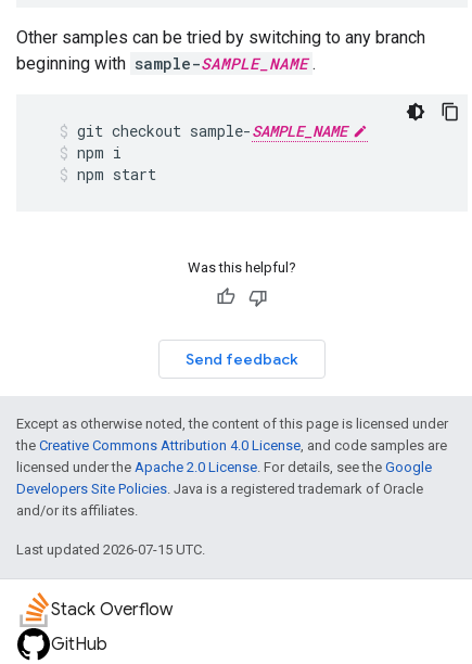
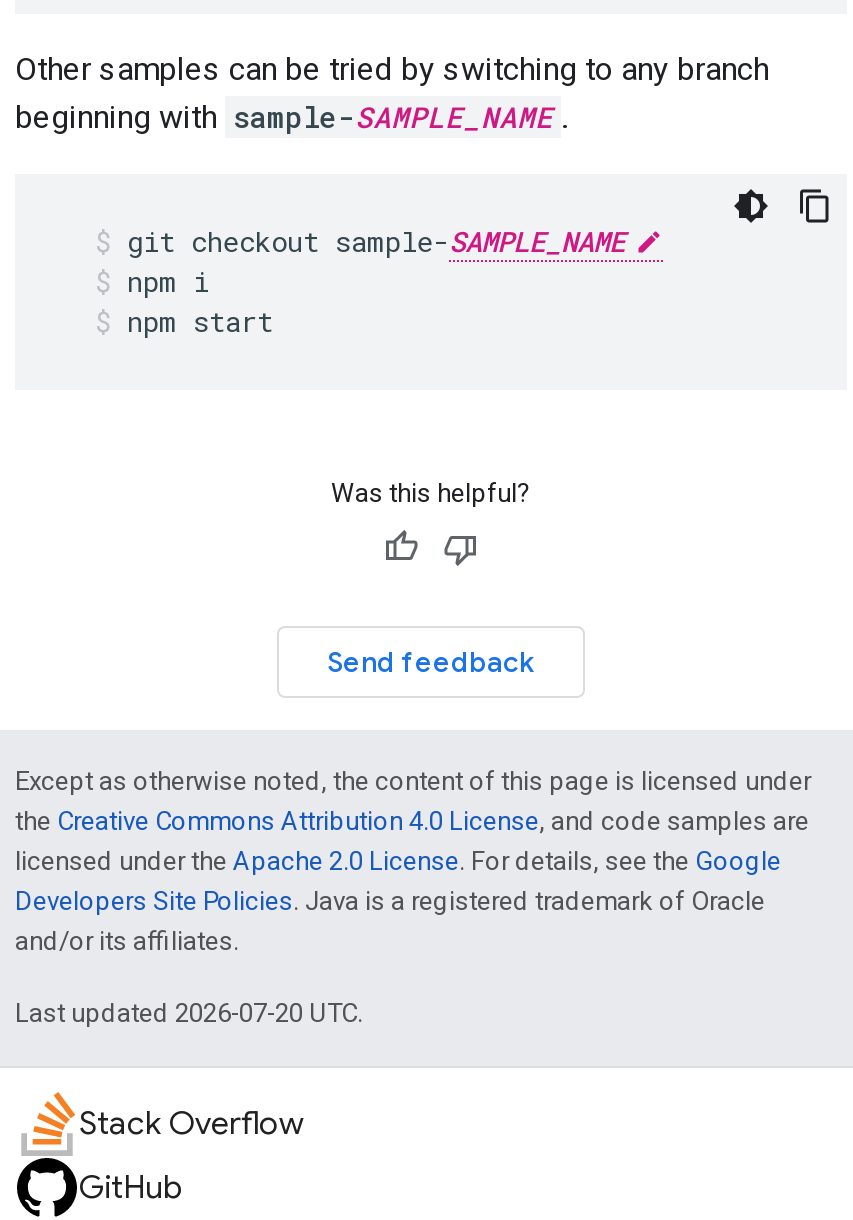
[16,541,205,558] Last updated 2026-07-15 UTC. -> [15,998,363,1028] Last updated 2026-07-20 UTC.

